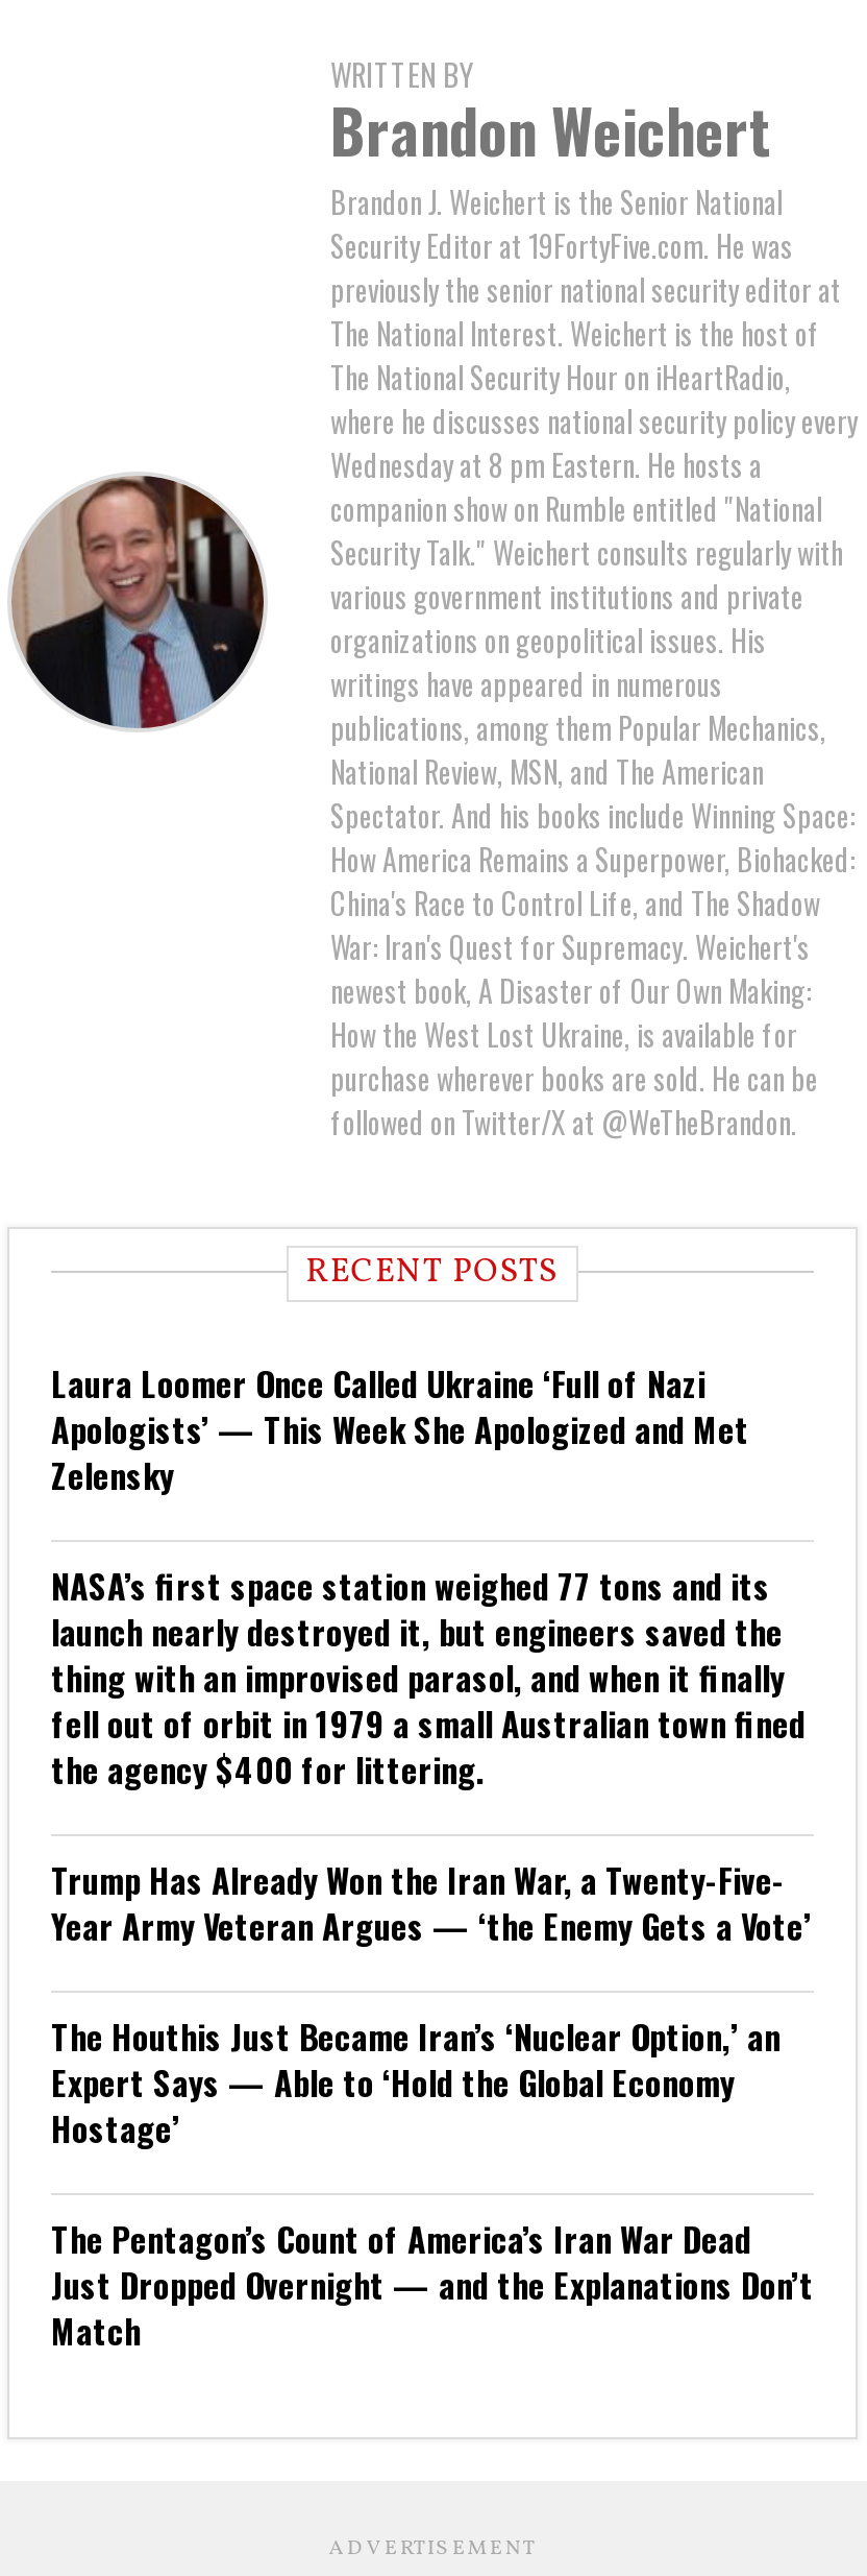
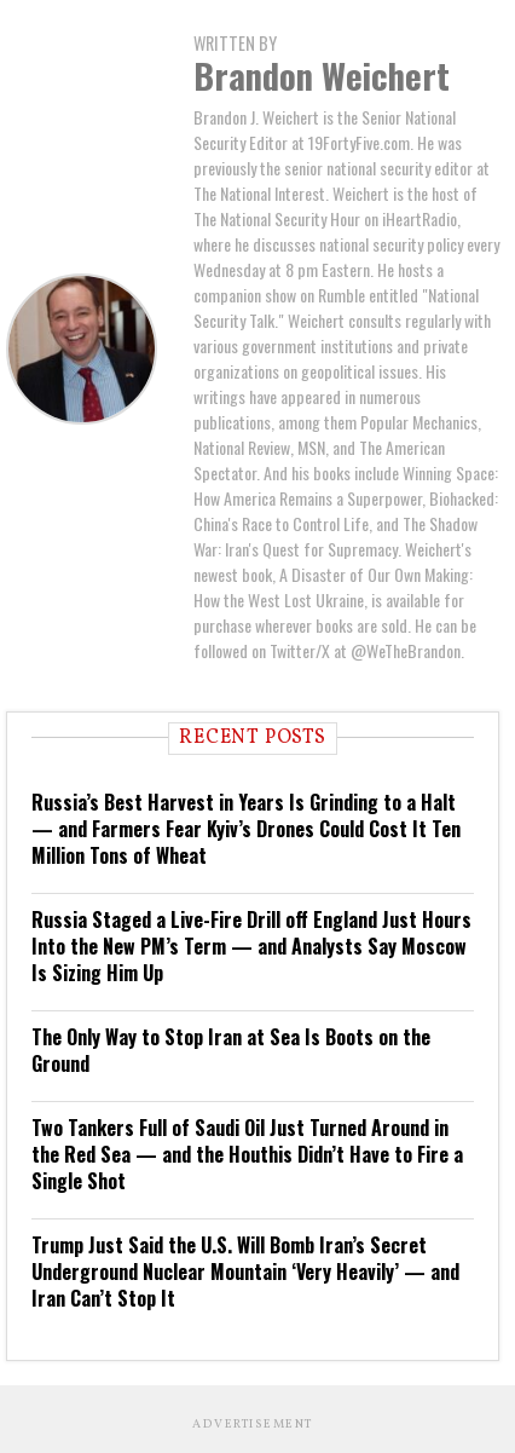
[51,1360,749,1502] Laura Loomer Once Called Ukraine ‘Full of Nazi | Apologists’ — This Week She Apologized and Met | Zelensky -> [31,788,461,870] Russia’s Best Harvest in Years Is Grinding to a Halt | — and Farmers Fear Kyiv’s Drones Could Cost It Ten | Million Tons of Wheat
[51,1562,806,1796] NASA’s first space station weighed 77 tons and its | launch nearly destroyed it, but engineers saved the | thing with an improvised parasol, and when it finally | fell out of orbit in 1979 a small Australian town fined | the agency $400 for littering. -> [31,905,471,987] Russia Staged a Live-Fire Drill off England Just Hours | Into the New PM’s Term — and Analysts Say Moscow | Is Sizing Him Up
[51,1857,812,1953] Trump Has Already Won the Iran War, a Twenty-Five- | Year Army Veteran Argues — ‘the Enemy Gets a Vote’ -> [31,1023,430,1078] The Only Way to Stop Iran at Sea Is Boots on the | Ground
[51,2013,781,2155] The Houthis Just Became Iran’s ‘Nuclear Option,’ an | Expert Says — Able to ‘Hold the Global Economy | Hostage’ -> [31,1113,463,1196] Two Tankers Full of Saudi Oil Just Turned Around in | the Red Sea — and the Houthis Didn’t Have to Fire a | Single Shot
[51,2215,814,2357] The Pentagon’s Count of America’s Iran War Dead | Just Dropped Overnight — and the Explanations Don’t | Match -> [31,1231,459,1313] Trump Just Said the U.S. Will Bomb Iran’s Secret | Underground Nuclear Mountain ‘Very Heavily’ — and | Iran Can’t Stop It

